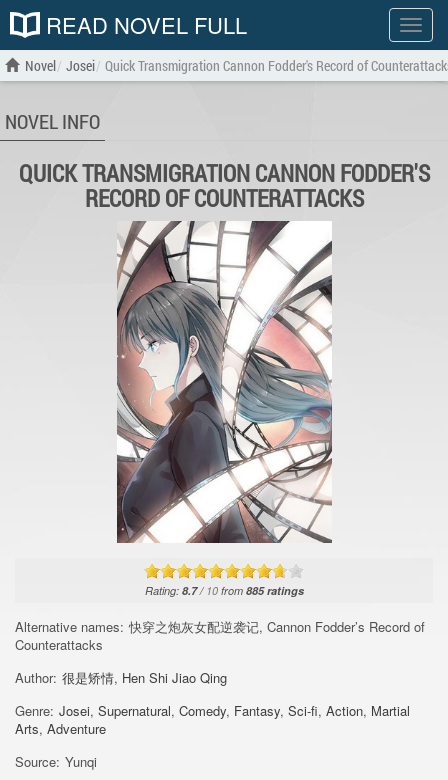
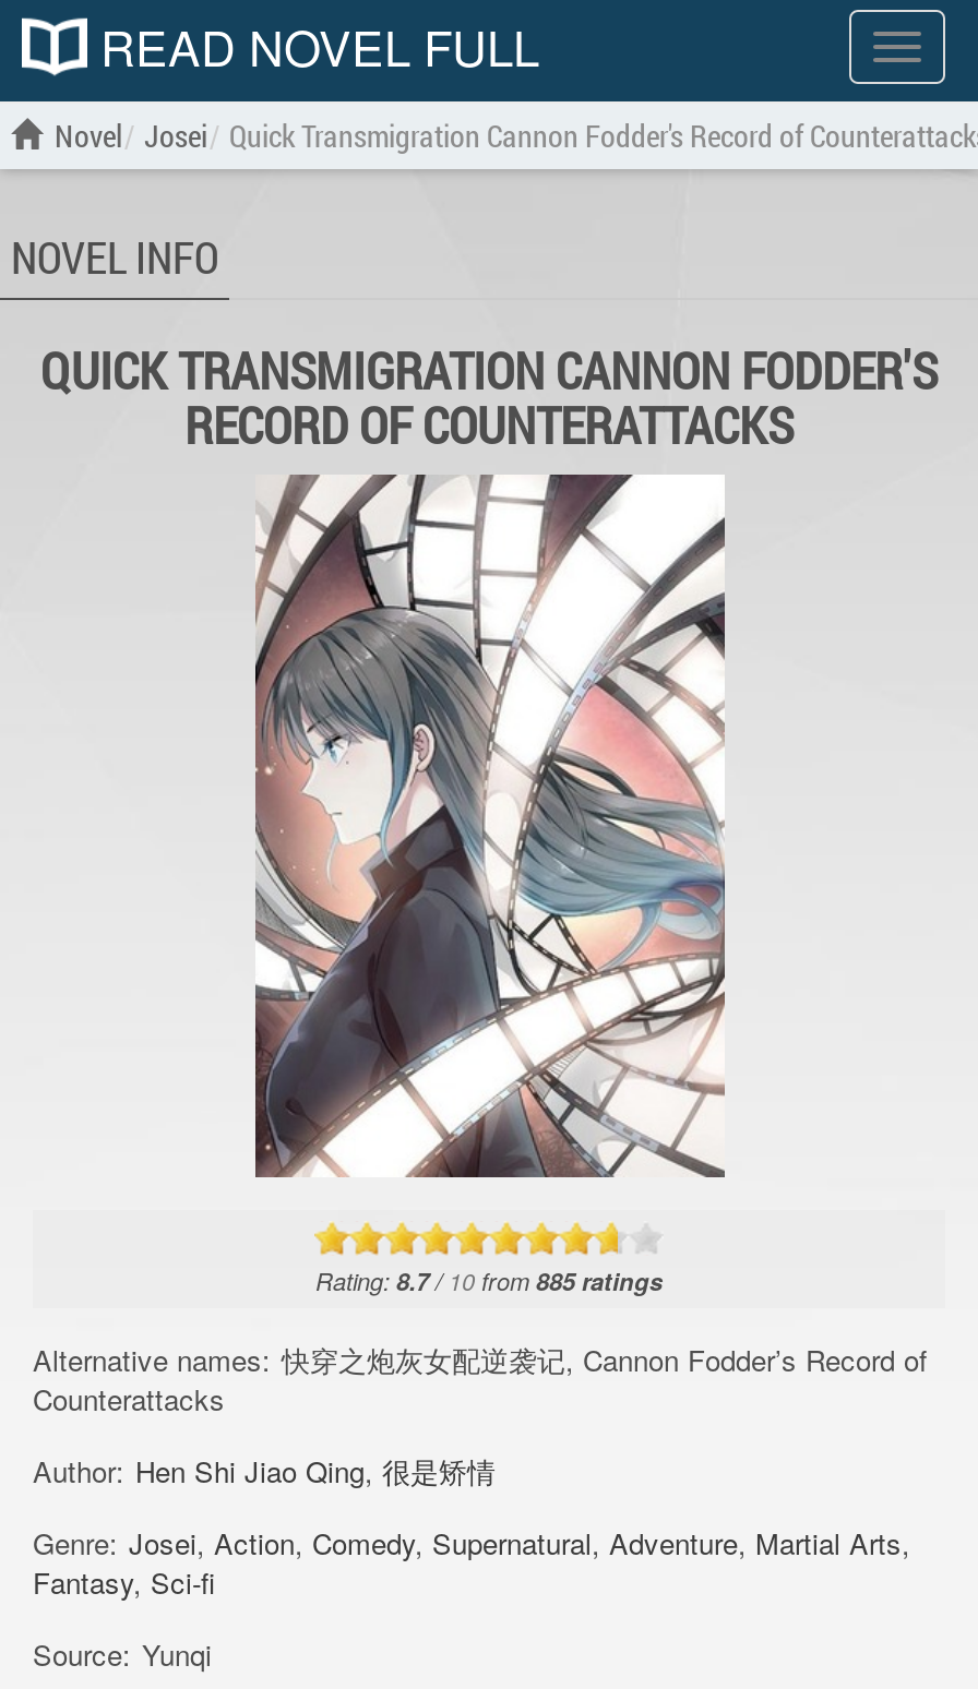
[15,668,227,687] Author: 很是矫情, Hen Shi Jiao Qing -> [33,1450,496,1492] Author: Hen Shi Jiao Qing,很是矫情
[15,701,410,738] Genre: Josei, Supernatural, Comedy, Fantasy, Sci-fi, Action, Martial | Arts, Adventure -> [33,1522,910,1603] Genre: Josei, Action, Comedy, Supernatural, Adventure, Martial Arts, | Fantasy, Sci-fi

